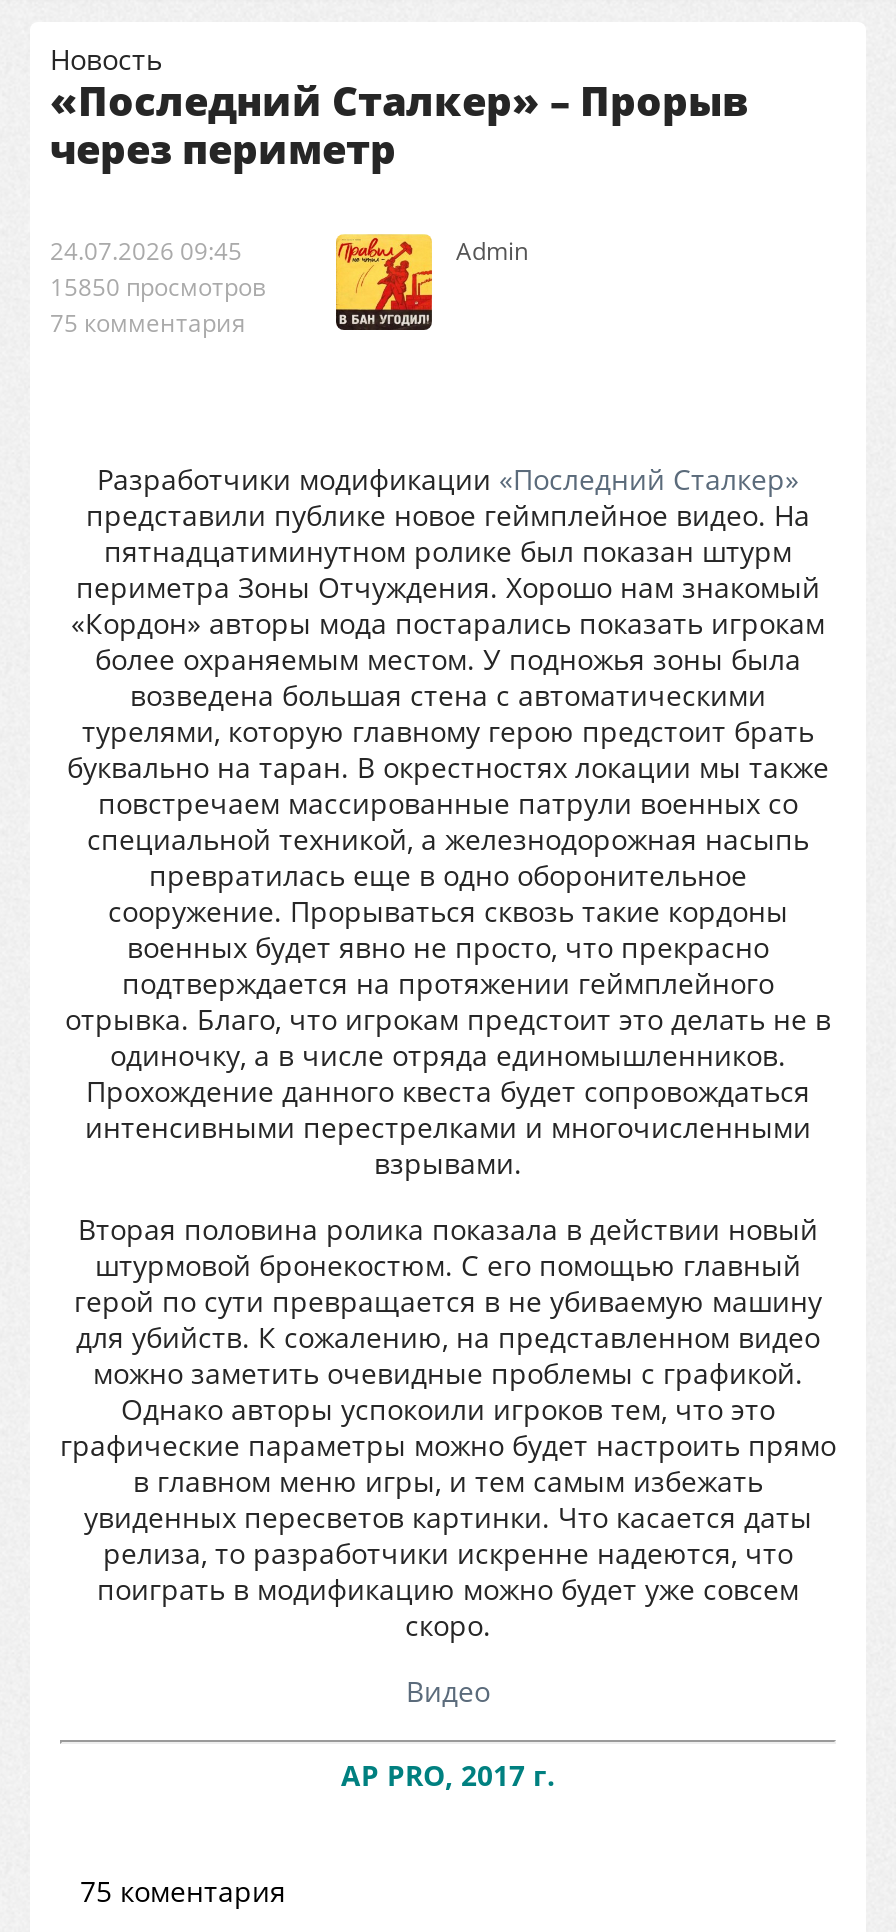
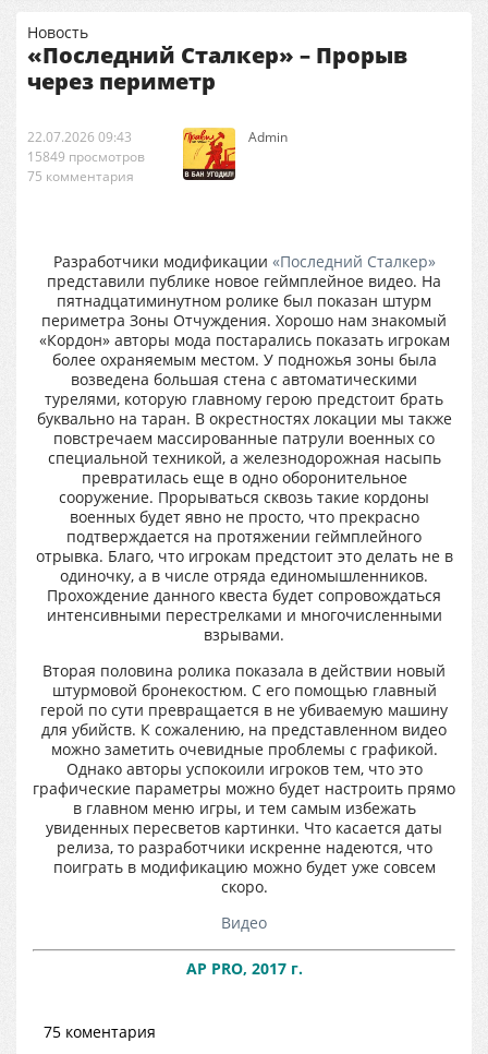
[50,234,242,268] 24.07.2026 09:45 -> [27,128,132,146] 22.07.2026 09:43
[50,270,266,304] 15850 просмотров -> [27,147,145,166] 15849 просмотров

